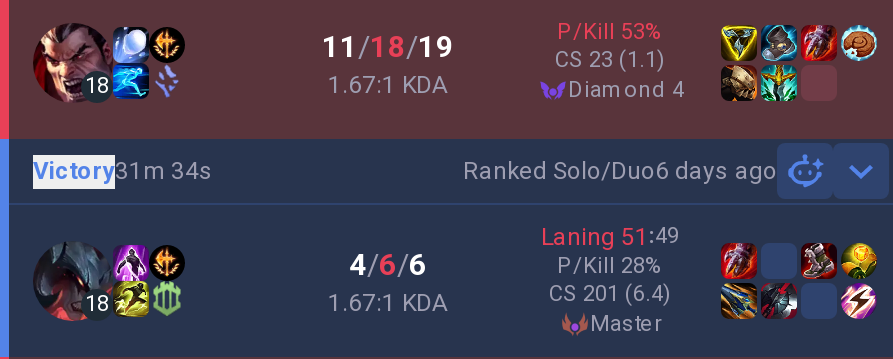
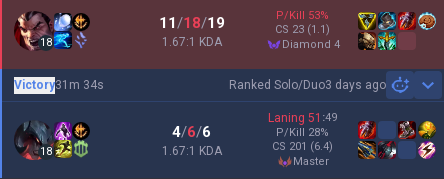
[463,156,777,185] Ranked Solo/Duo6 days ago -> [229,77,386,92] Ranked Solo/Duo3 days ago

